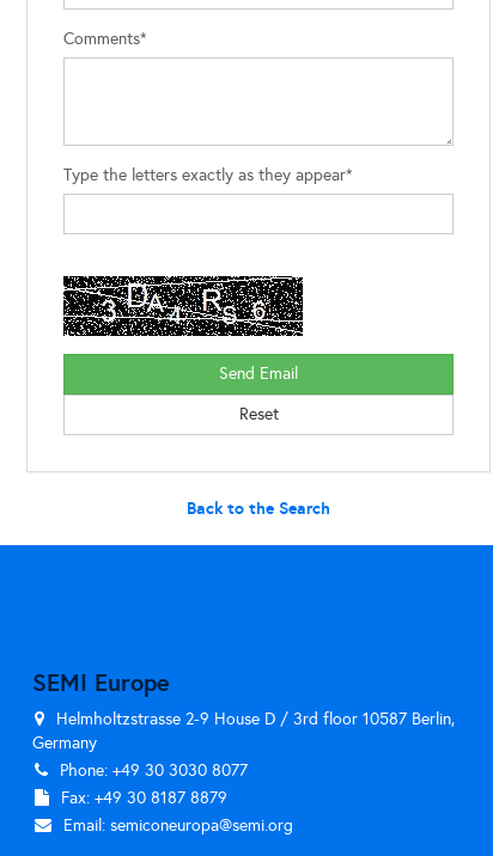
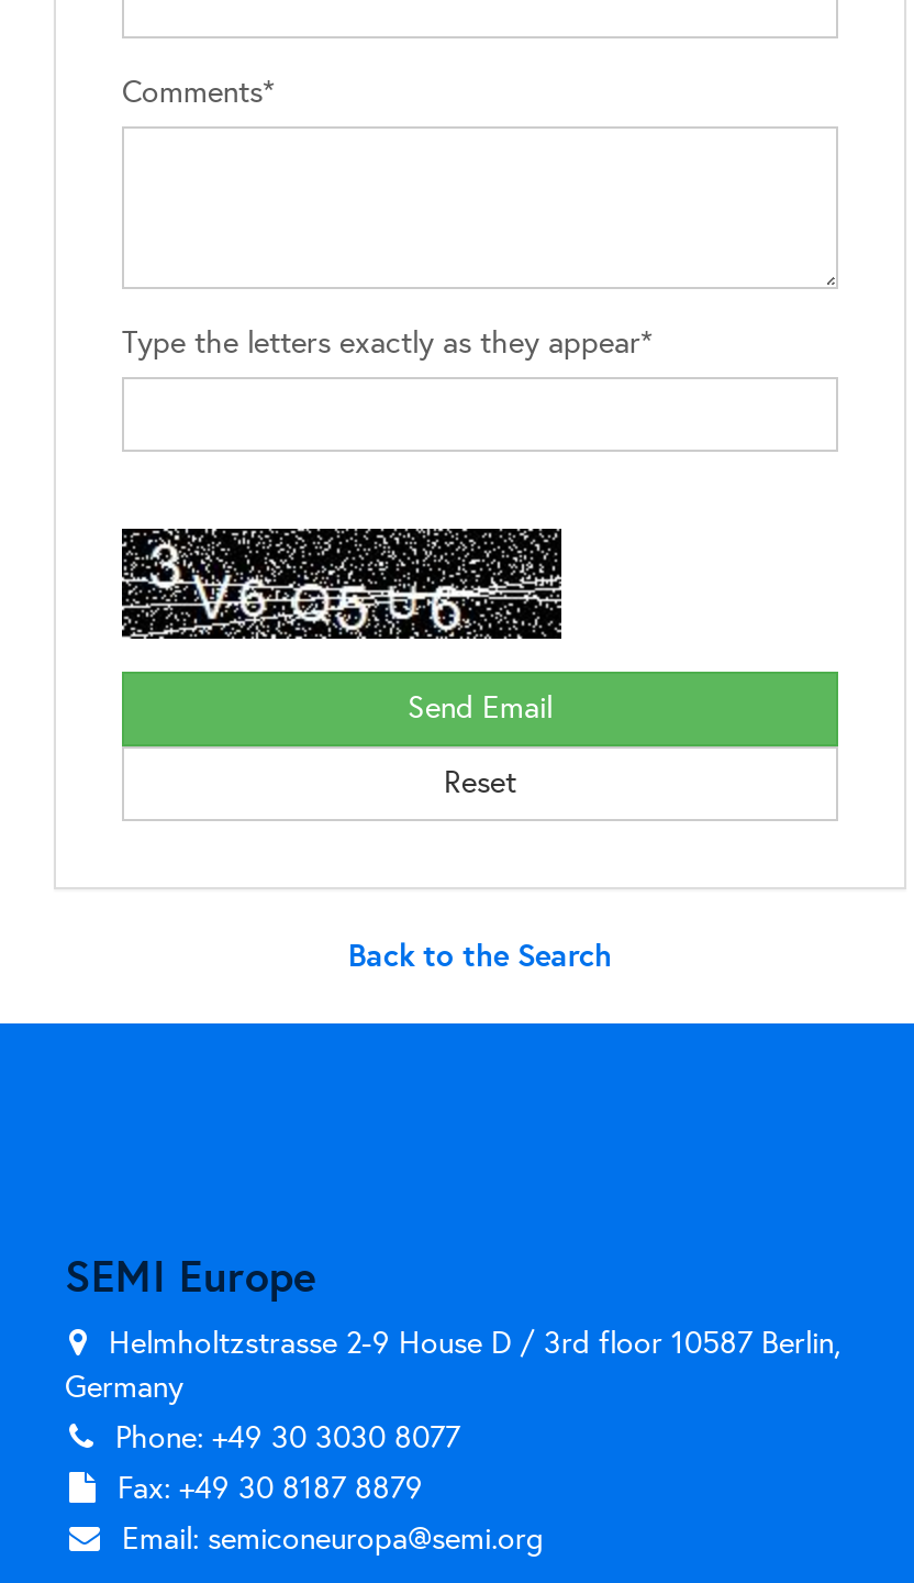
[63,276,303,336] [image] -> [122,527,561,639] [image]

